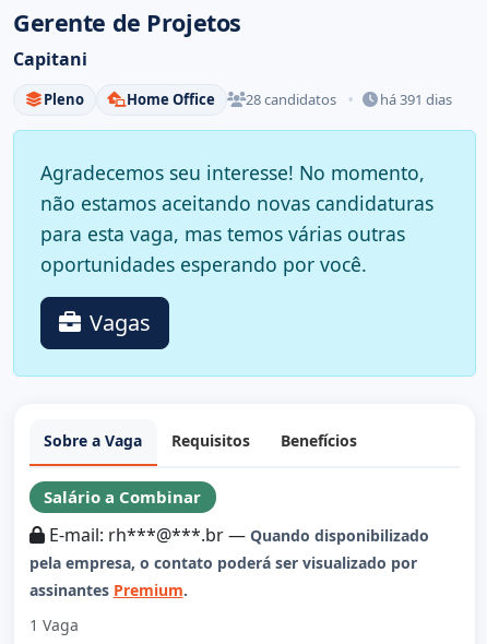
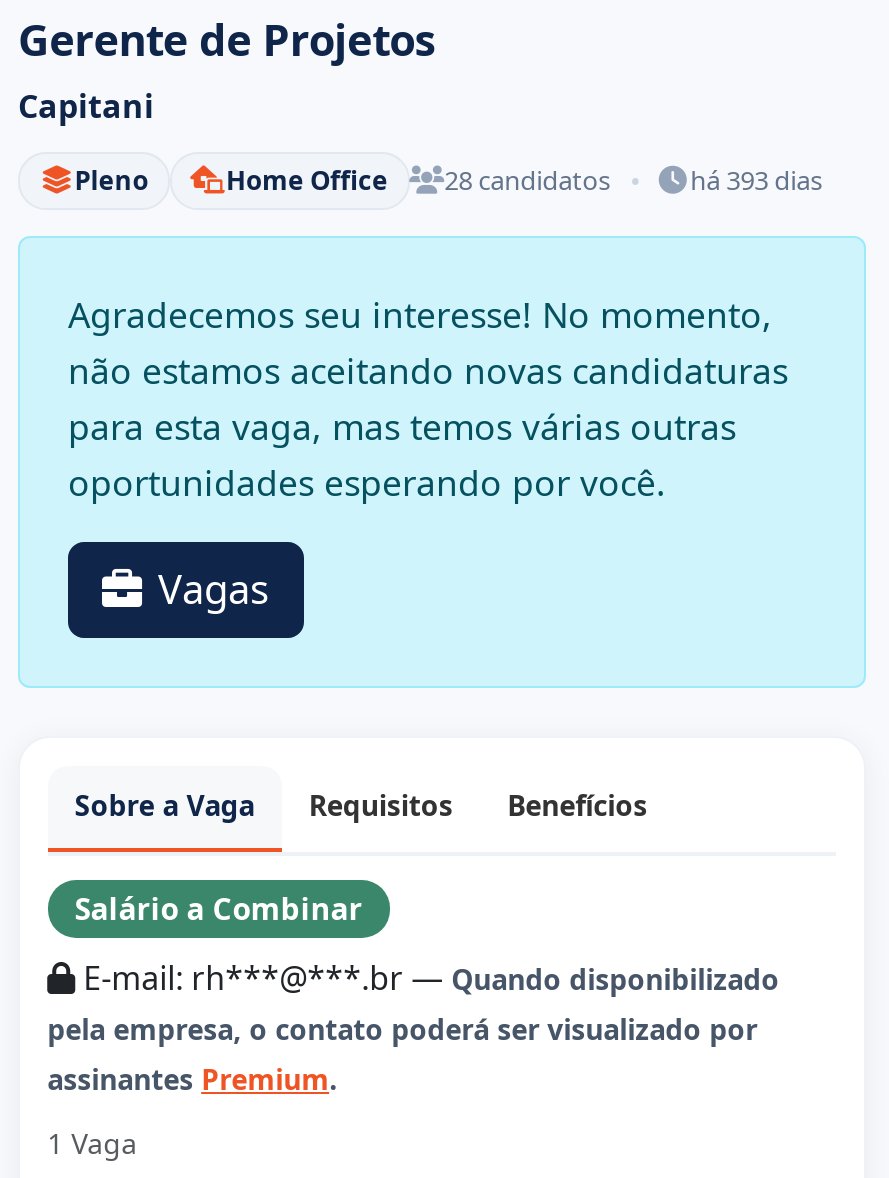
[380,89,452,109] há 391 dias -> [690,161,822,197] há 393 dias

